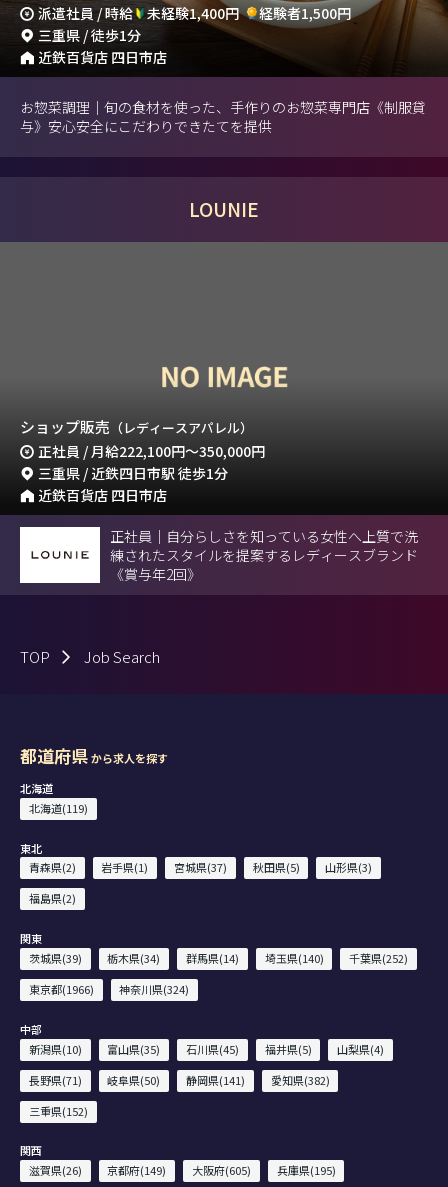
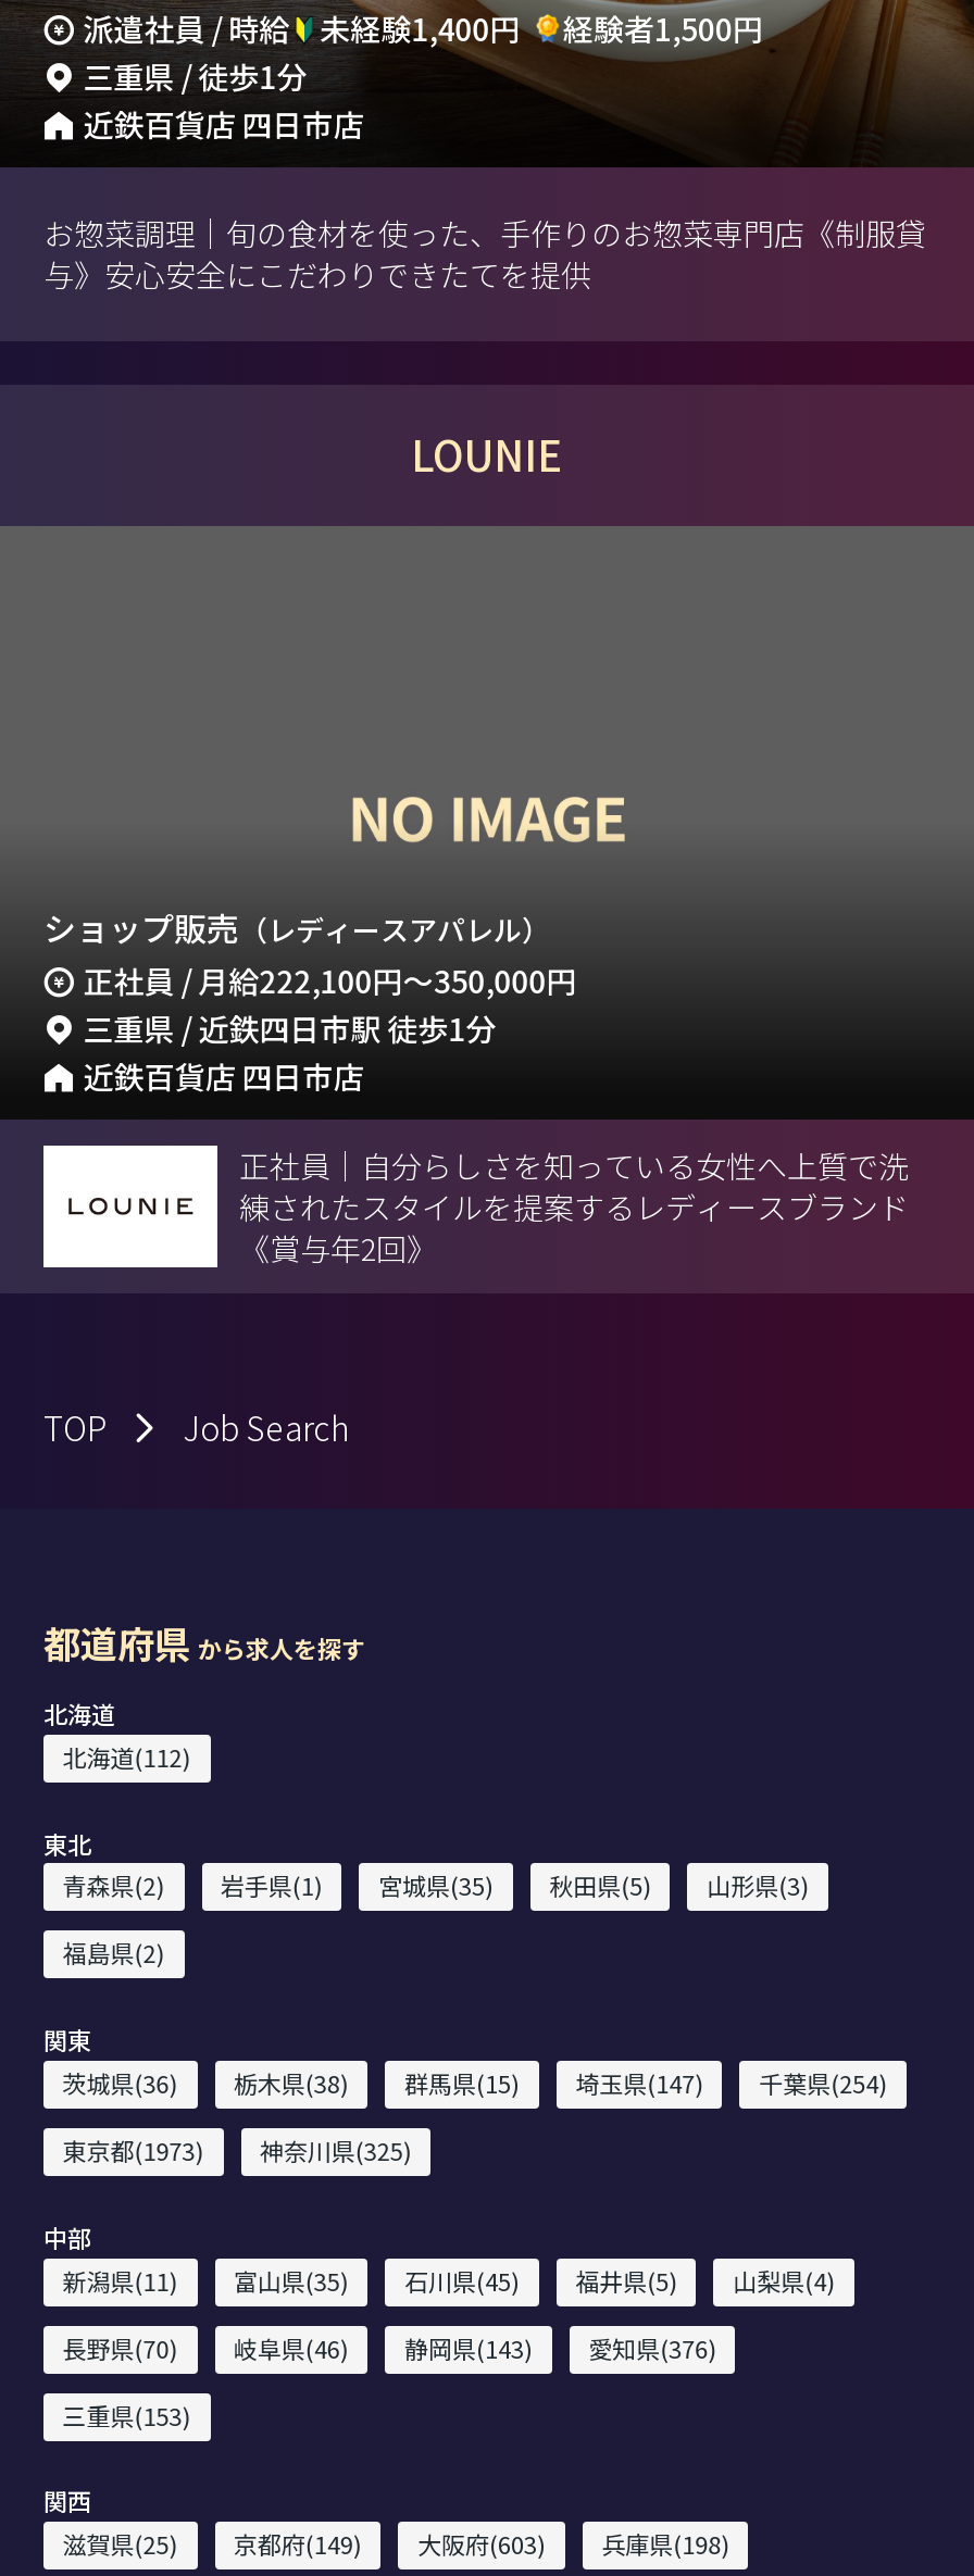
[29,800,88,816] 北海道(119) -> [63,1739,191,1773] 北海道(112)
[29,859,372,875] 青森県(2) 岩手県(1) 宮城県(37) 秋田県(5) 山形県(3) -> [63,1868,809,1903] 青森県(2) 岩手県(1) 宮城県(35) 秋田県(5) 山形県(3)
[29,950,82,966] 茨城県(39) -> [63,2065,178,2100] 茨城県(36)
[107,950,160,966] 栃木県(34) -> [233,2065,349,2100] 栃木県(38)
[186,950,239,966] 群馬県(14) -> [404,2065,520,2100] 群馬県(15)
[265,950,324,966] 埼玉県(140) -> [575,2065,704,2100] 埼玉県(147)
[349,950,408,966] 千葉県(252) -> [759,2065,887,2100] 千葉県(254)
[29,981,94,997] 東京都(1966) -> [63,2133,204,2167] 東京都(1973)
[119,981,189,997] 神奈川県(324) -> [260,2133,412,2167] 神奈川県(325)
[29,1041,384,1057] 新潟県(10) 富山県(35) 石川県(45) 福井県(5) 山梨県(4) -> [63,2262,835,2297] 新潟県(11) 富山県(35) 石川県(45) 福井県(5) 山梨県(4)
[29,1072,82,1088] 長野県(71) -> [63,2330,178,2364] 長野県(70)
[107,1072,160,1088] 岐阜県(50) -> [233,2330,349,2364] 岐阜県(46)
[186,1072,245,1088] 静岡県(141) -> [404,2330,533,2364] 静岡県(143)
[271,1072,330,1088] 愛知県(382) -> [588,2330,717,2364] 愛知県(376)
[29,1103,88,1119] 三重県(152) -> [63,2397,191,2432] 三重県(153)
[29,1162,82,1178] 滋賀県(26) -> [63,2527,178,2561] 滋賀県(25)
[192,1162,251,1178] 大阪府(605) -> [417,2527,546,2561] 大阪府(603)
[277,1162,336,1178] 兵庫県(195) -> [601,2527,730,2561] 兵庫県(198)

